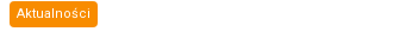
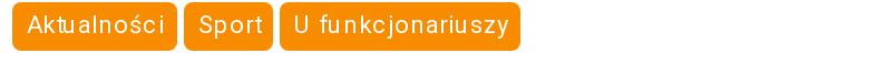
none -> [198,12,508,40] Sport | U funkcjonariuszy

